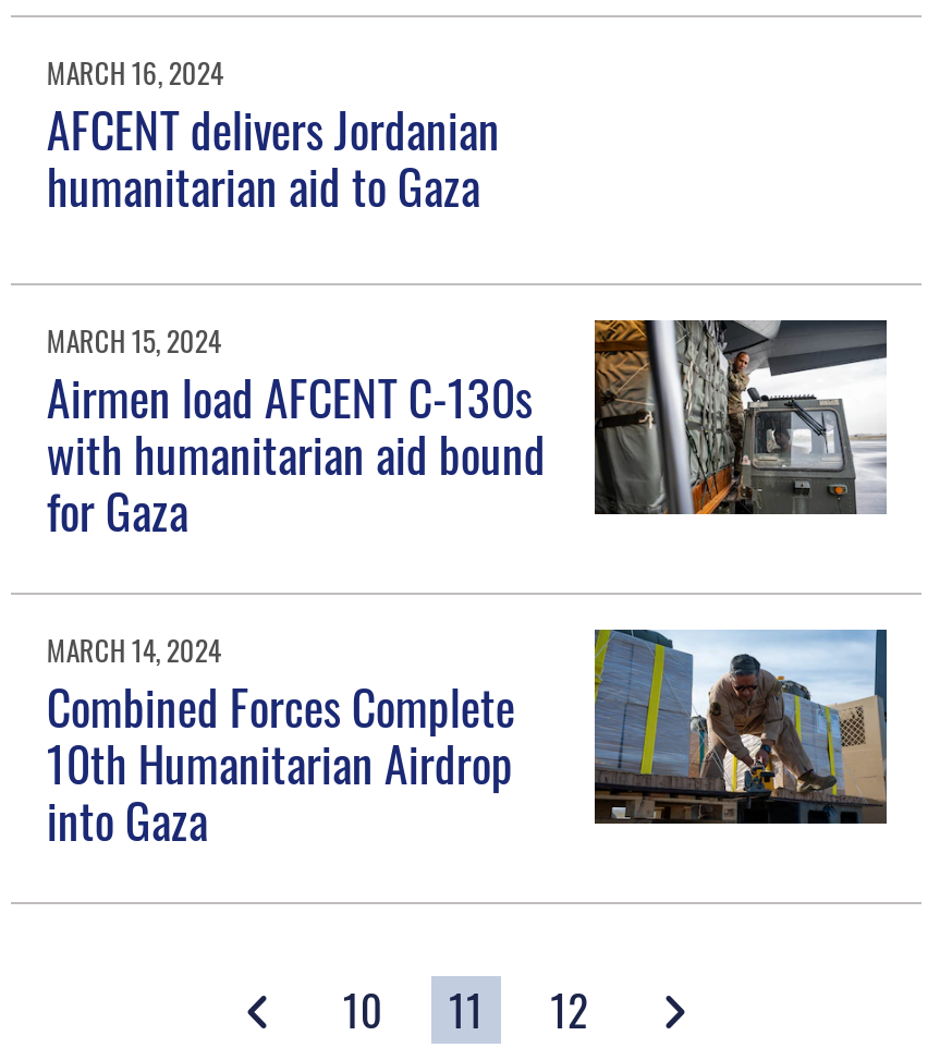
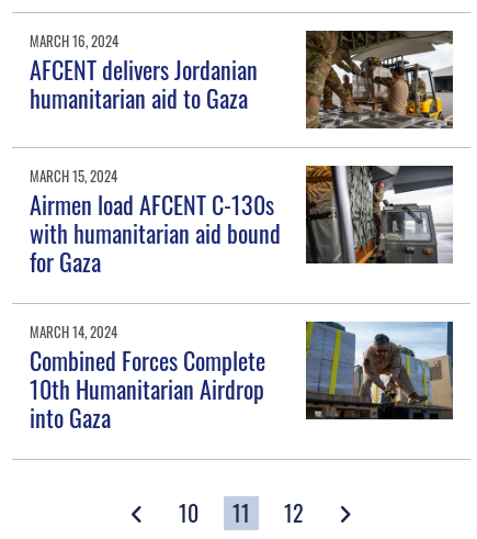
none -> [305,30,454,130] [image]

